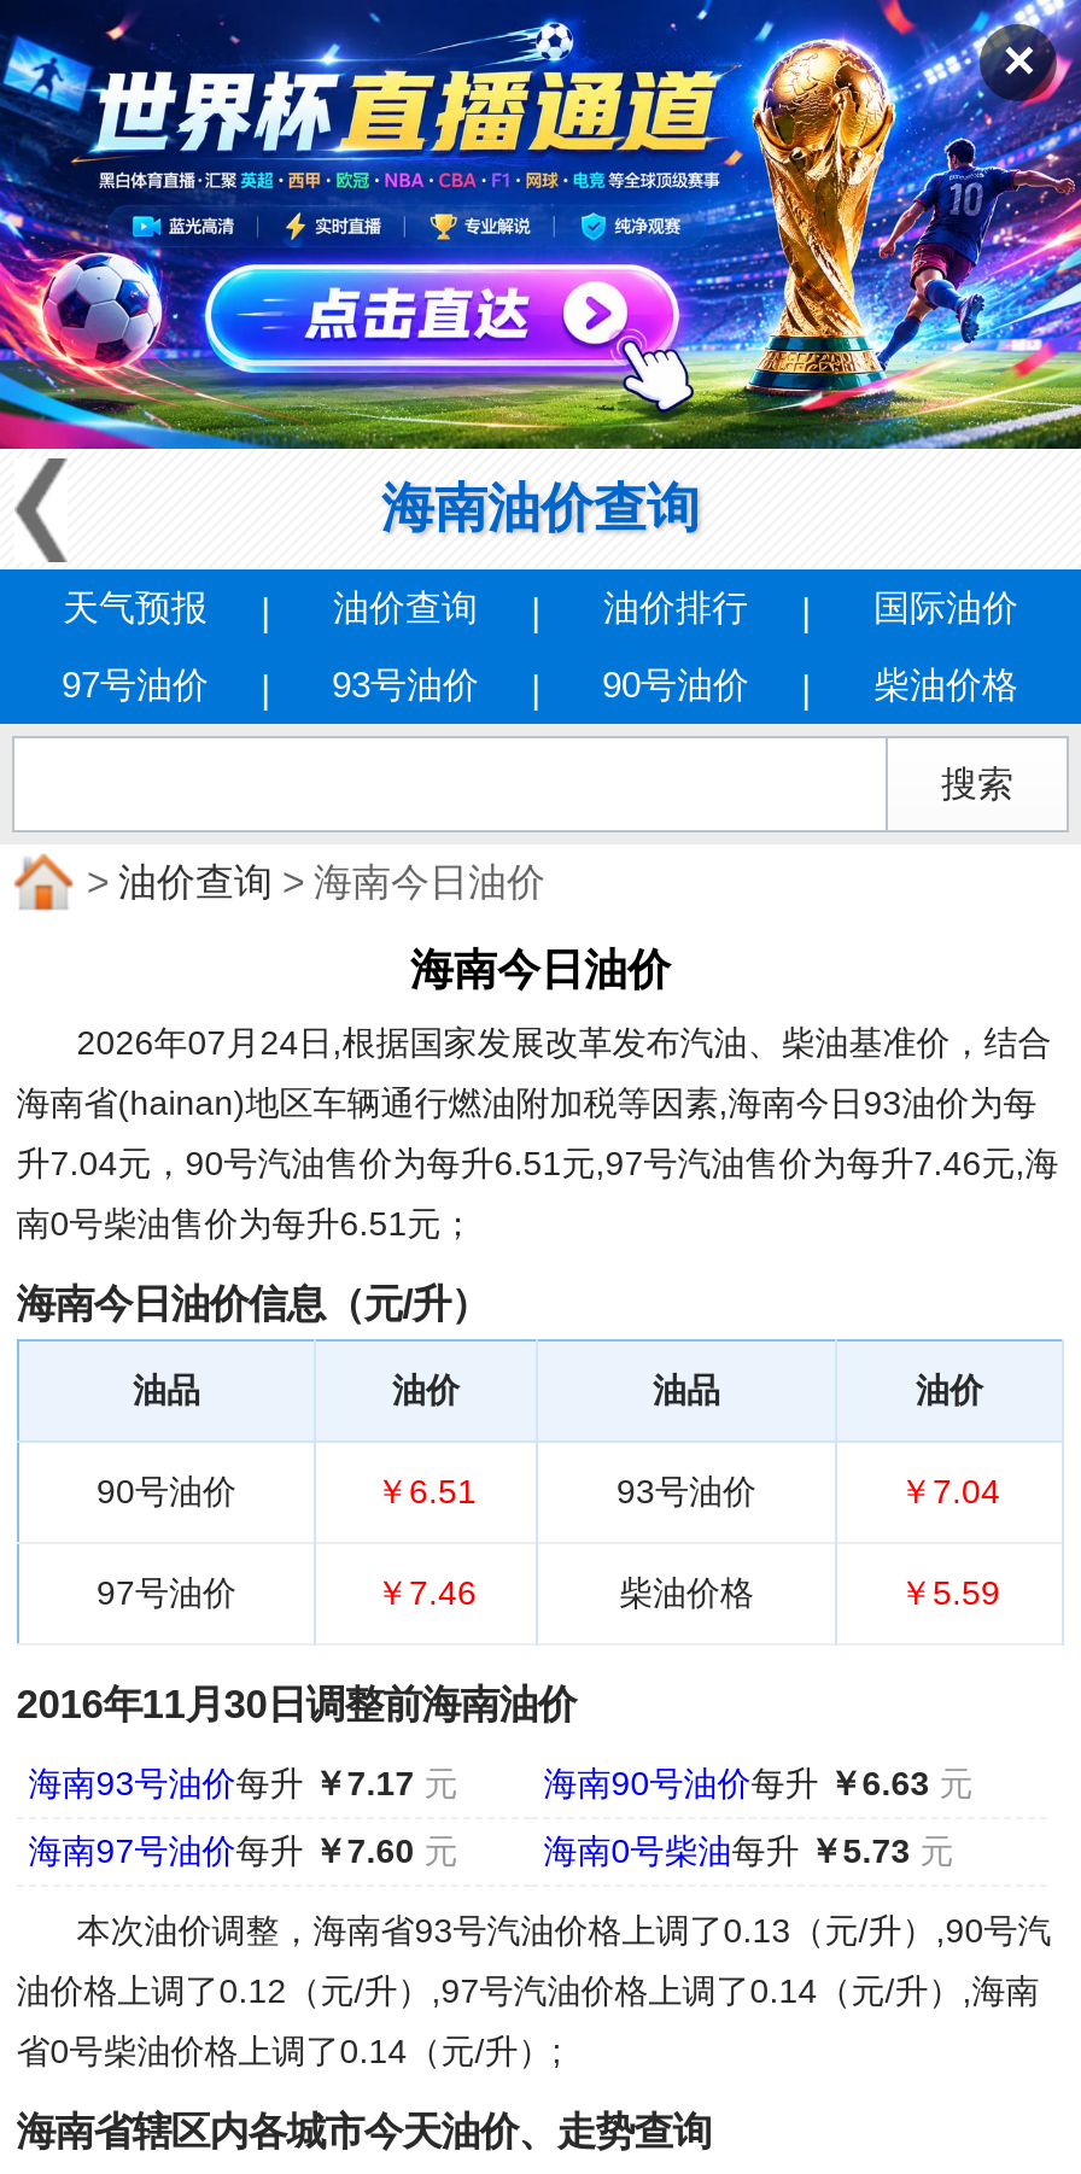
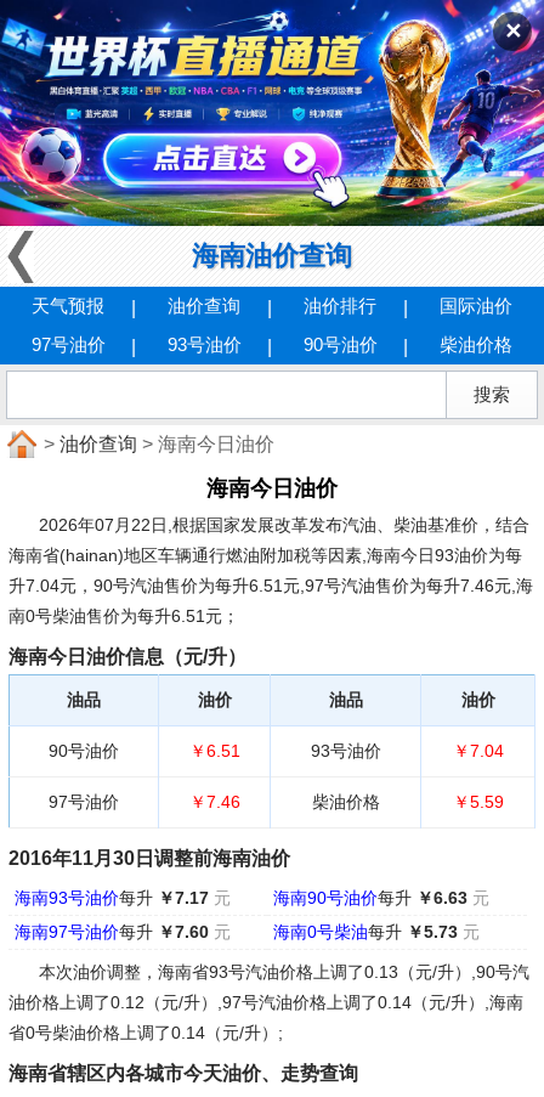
[76,1024,1051,1062] 2026年07月24日,根据国家发展改革发布汽油、柴油基准价，结合 -> [38,515,529,535] 2026年07月22日,根据国家发展改革发布汽油、柴油基准价，结合

